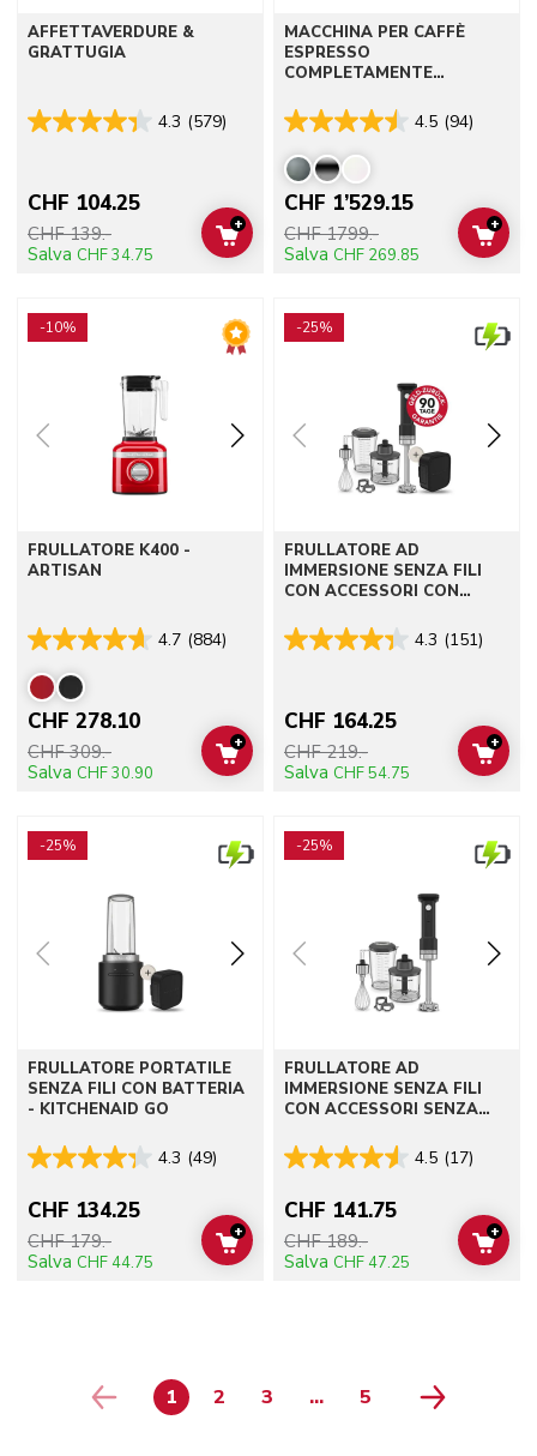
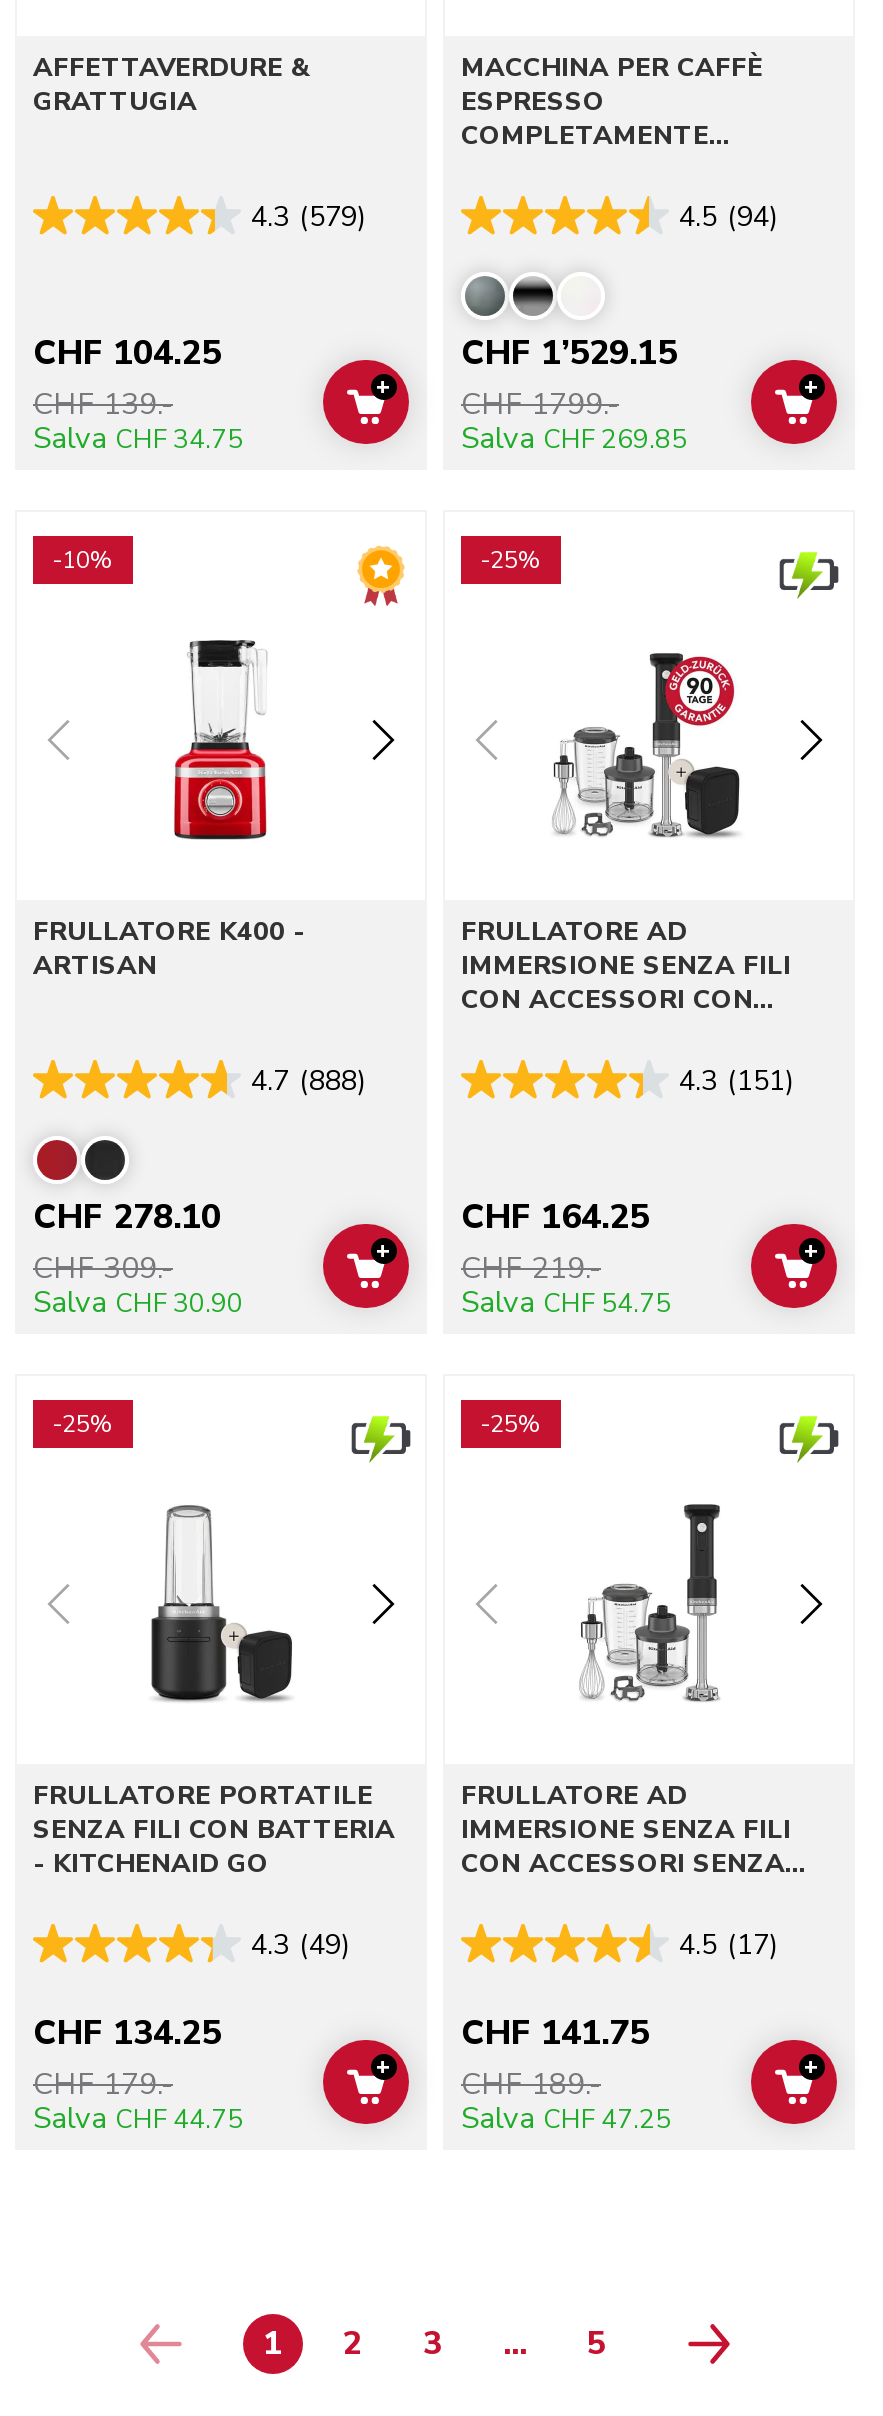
[158,629,227,651] 4.7 (884) -> [251,1062,365,1100] 4.7 (888)

